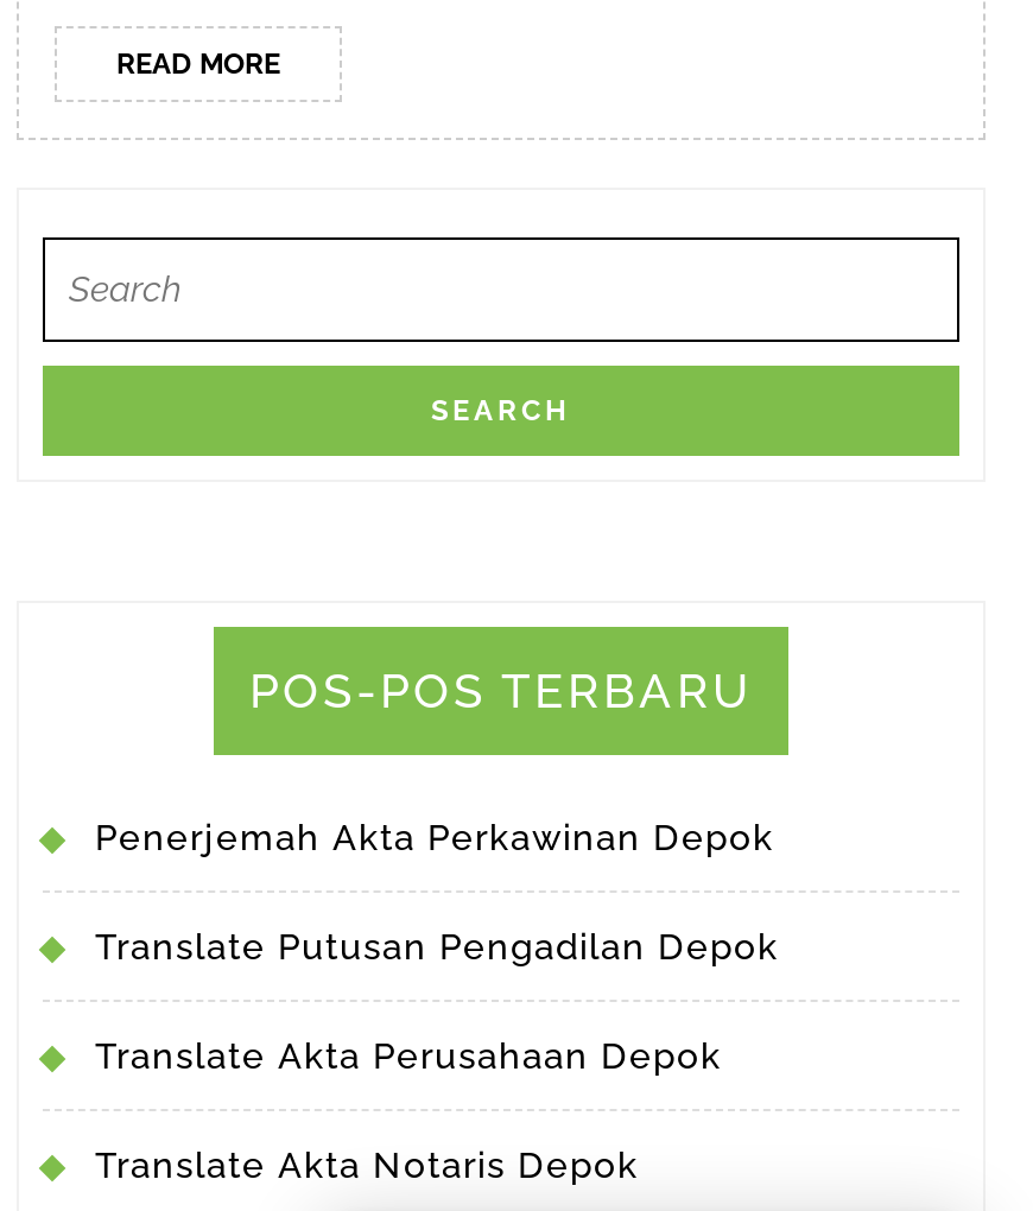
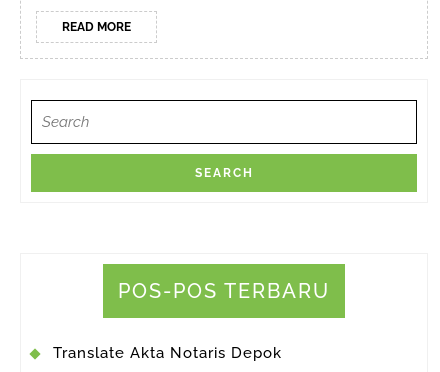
[95,817,779,1079] Penerjemah Akta Perkawinan Depok | Translate Putusan Pengadilan Depok | Translate Akta Perusahaan Depok -> none

